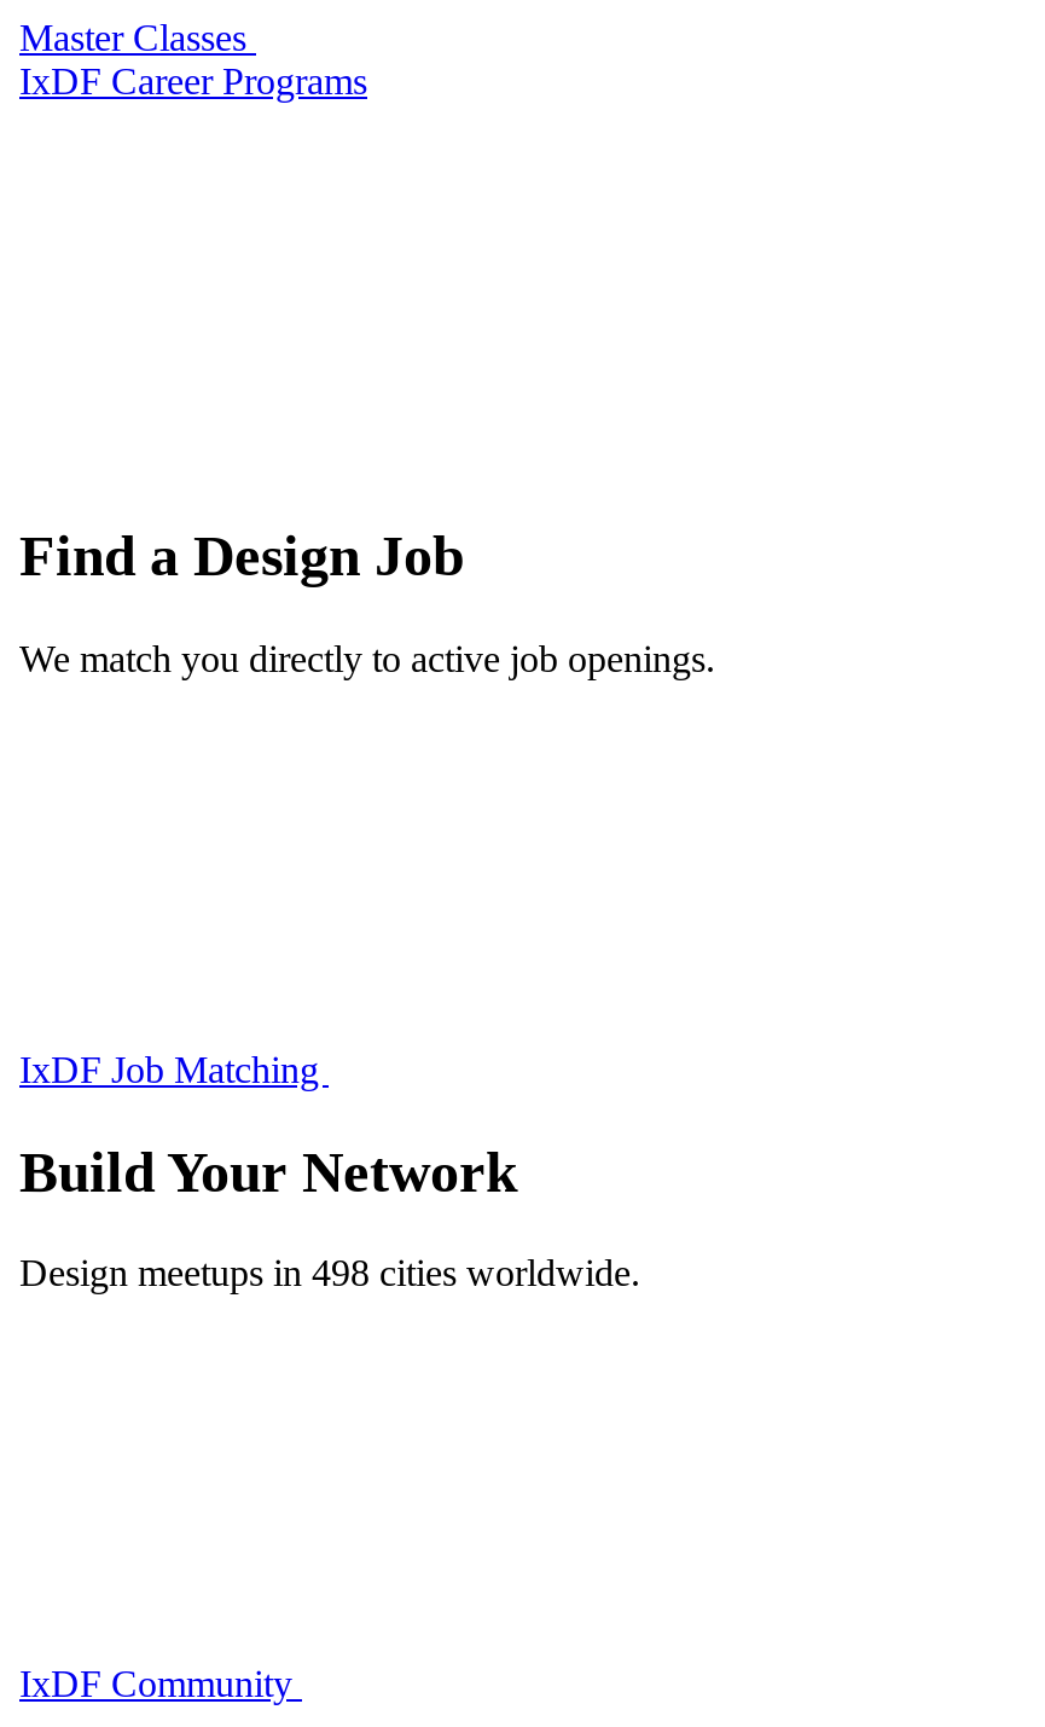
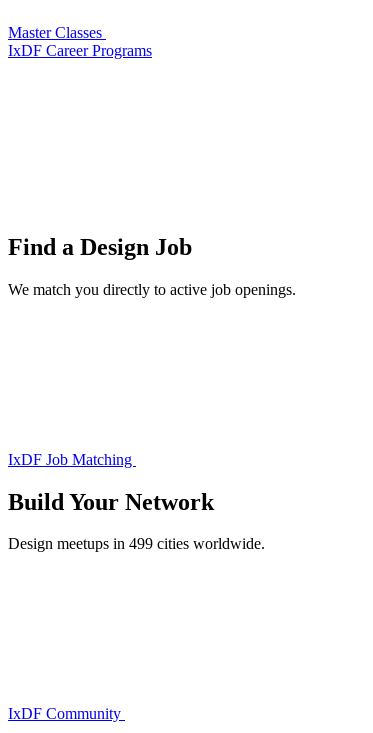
[19,1253,640,1294] Design meetups in 498 cities worldwide. -> [8,535,265,552] Design meetups in 499 cities worldwide.

